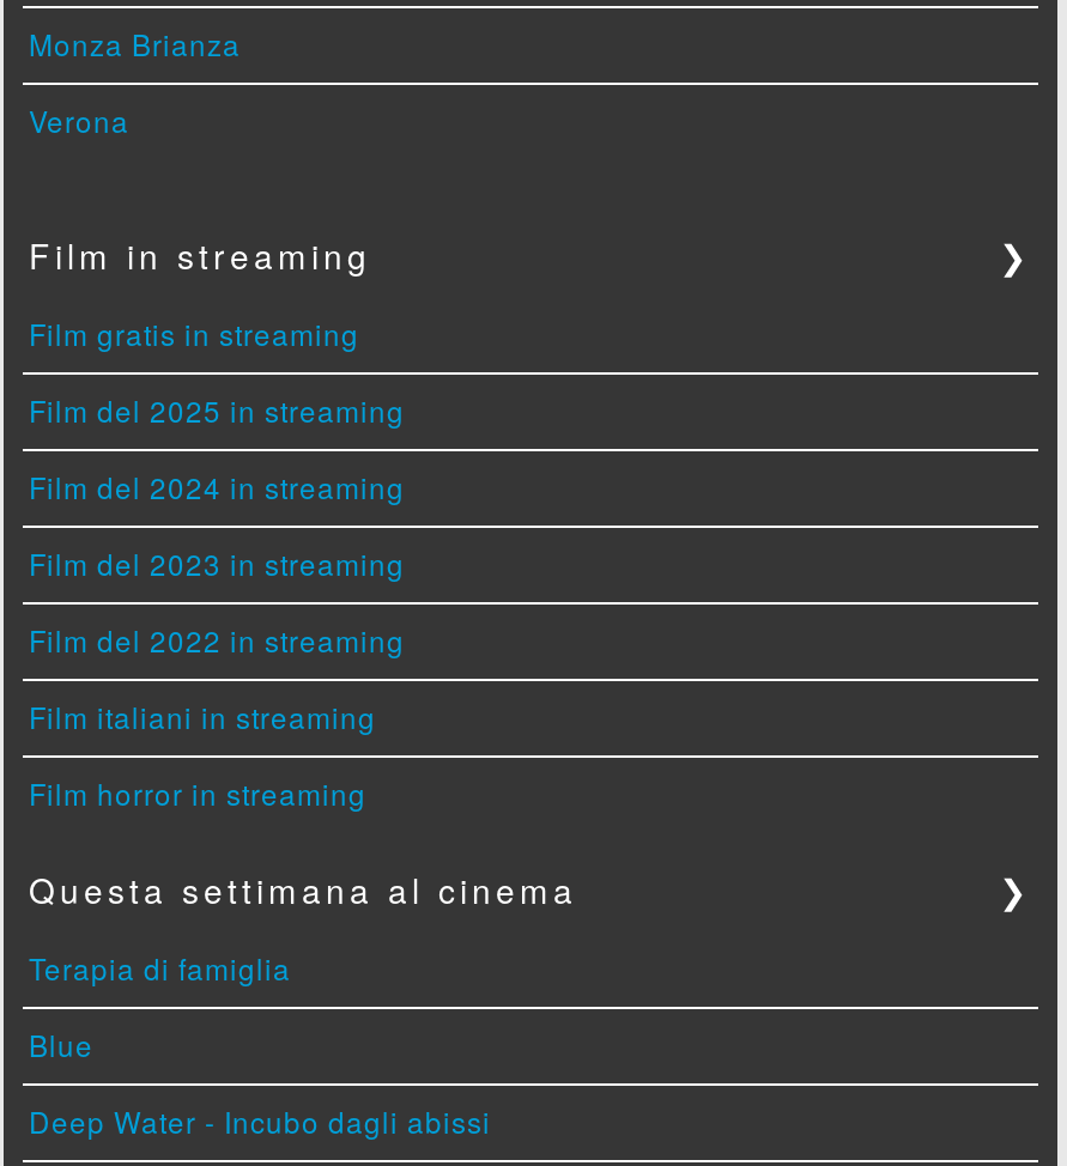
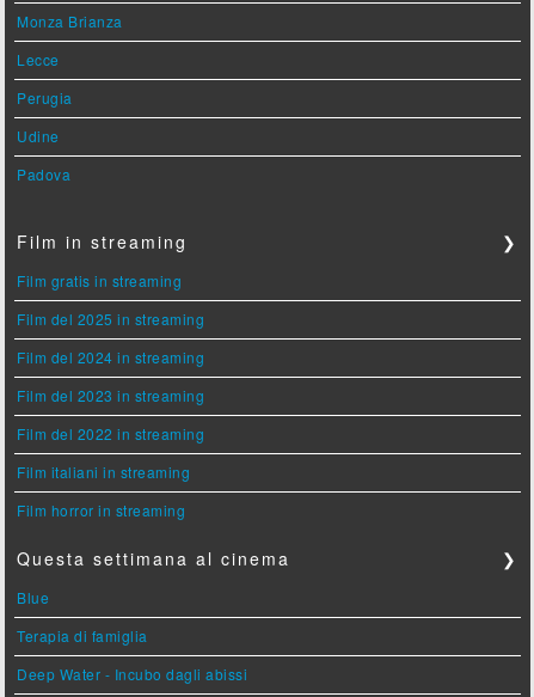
[29,101,129,141] Verona -> [17,50,73,185] Lecce | Perugia | Udine | Padova
moved [29,948,291,989] -> [17,626,148,646]: Terapia di famiglia

